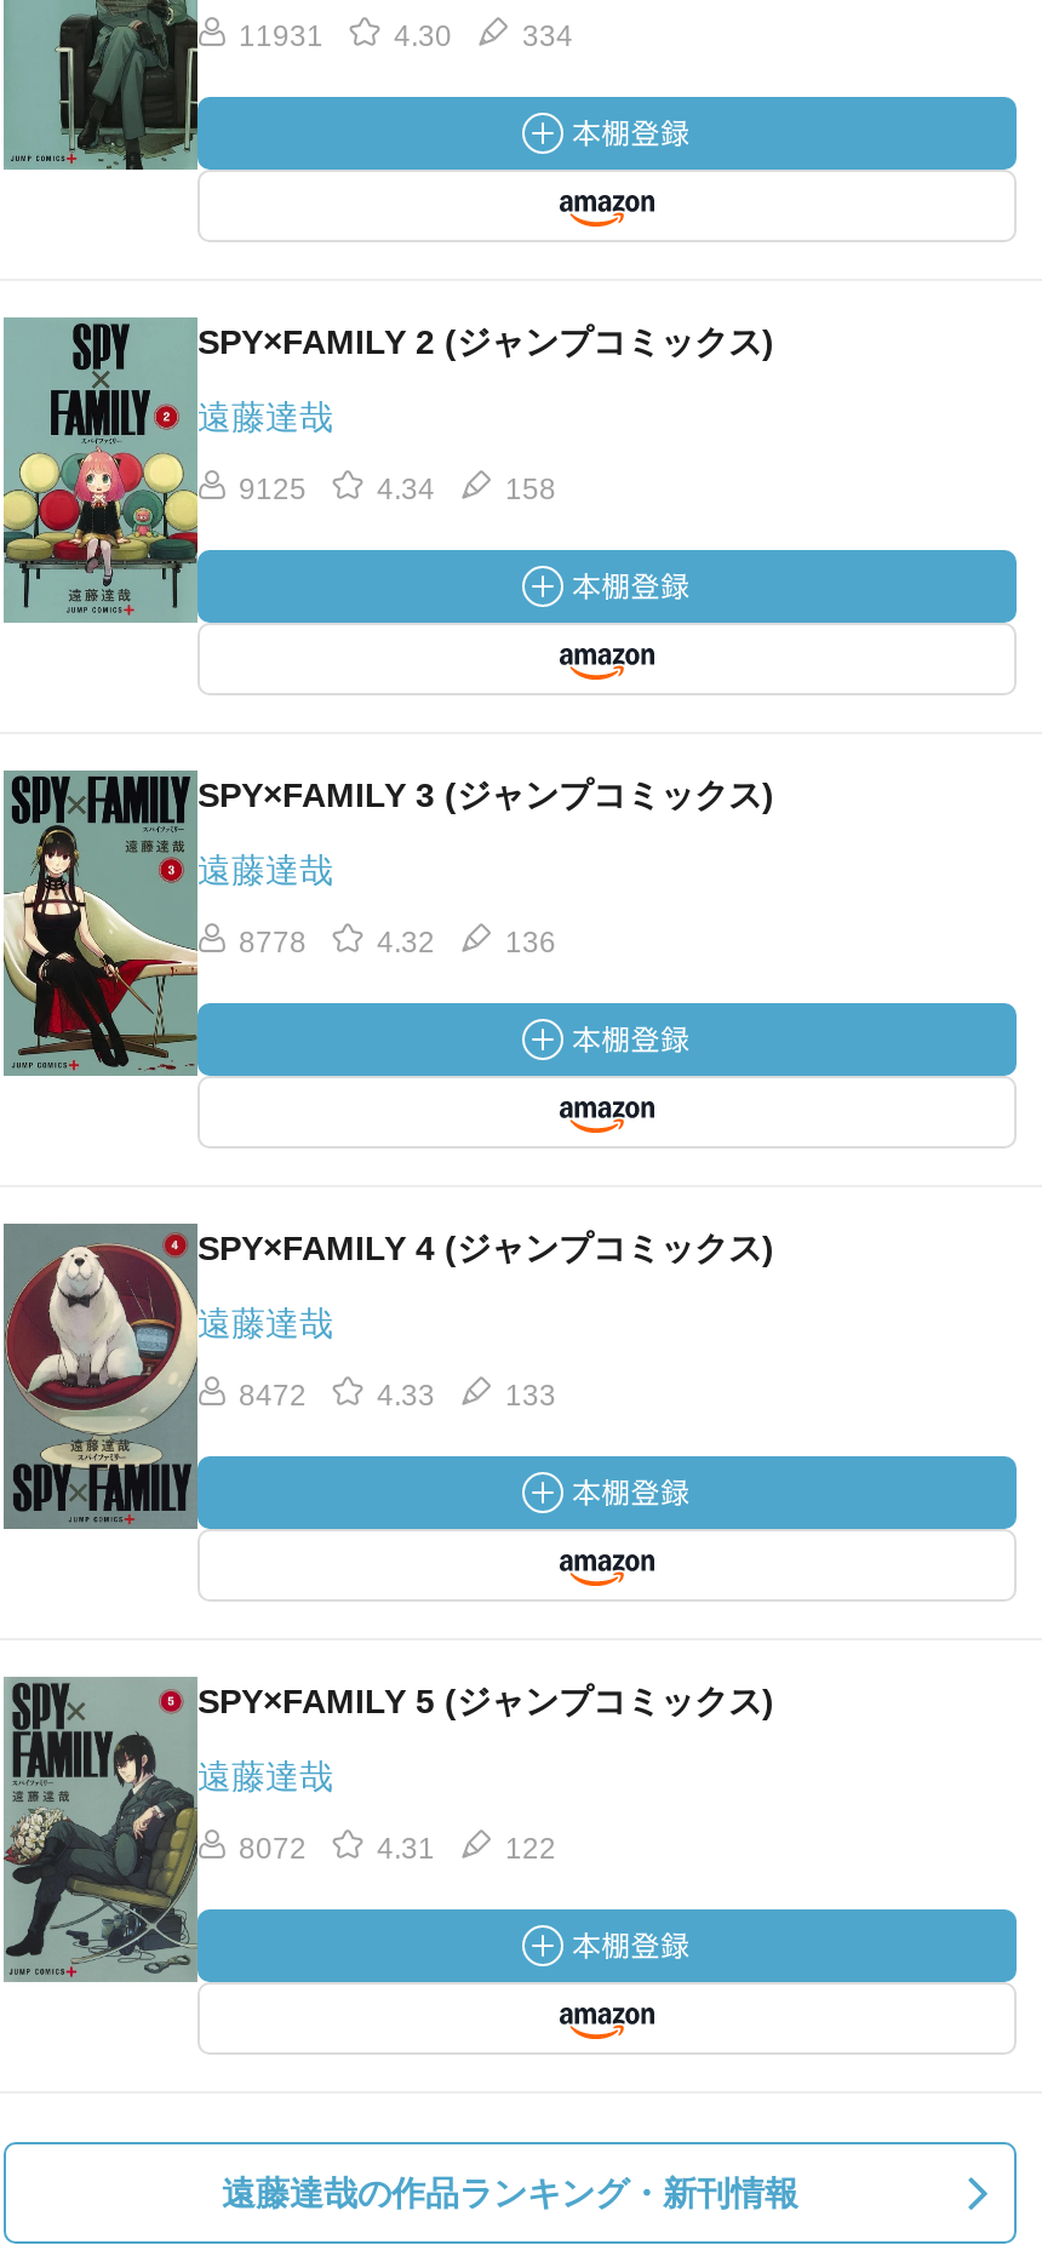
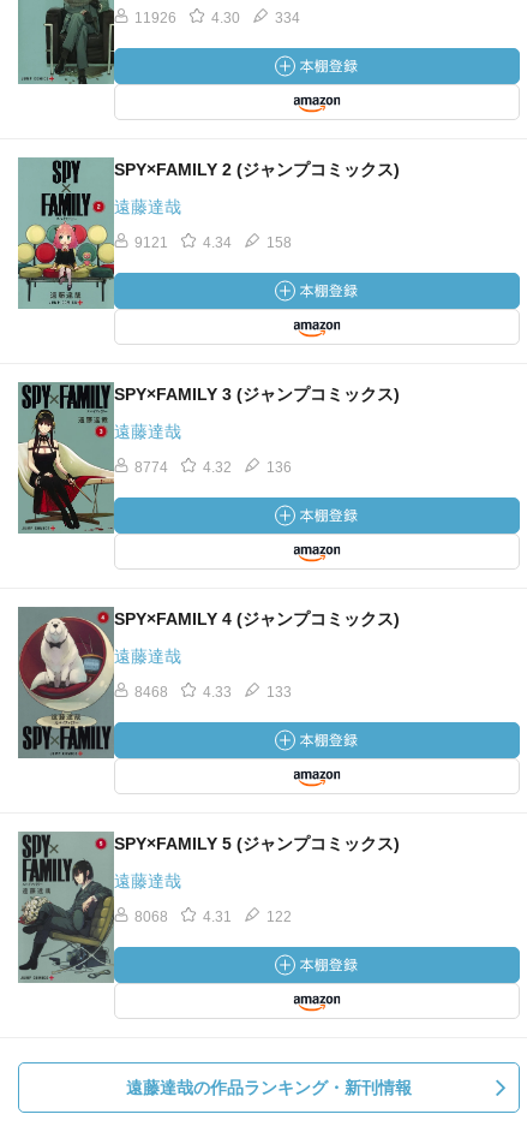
[239,19,324,53] 11931 -> [134,10,176,26] 11926
[239,473,307,506] 9125 -> [134,234,168,251] 9121
[239,926,307,960] 8778 -> [134,459,168,476] 8774
[239,1379,307,1413] 8472 -> [134,684,168,701] 8468
[239,1832,307,1866] 8072 -> [134,908,168,925] 8068

